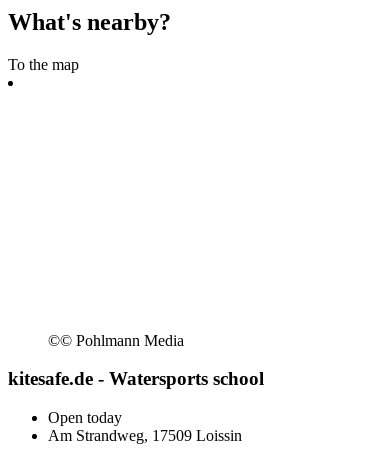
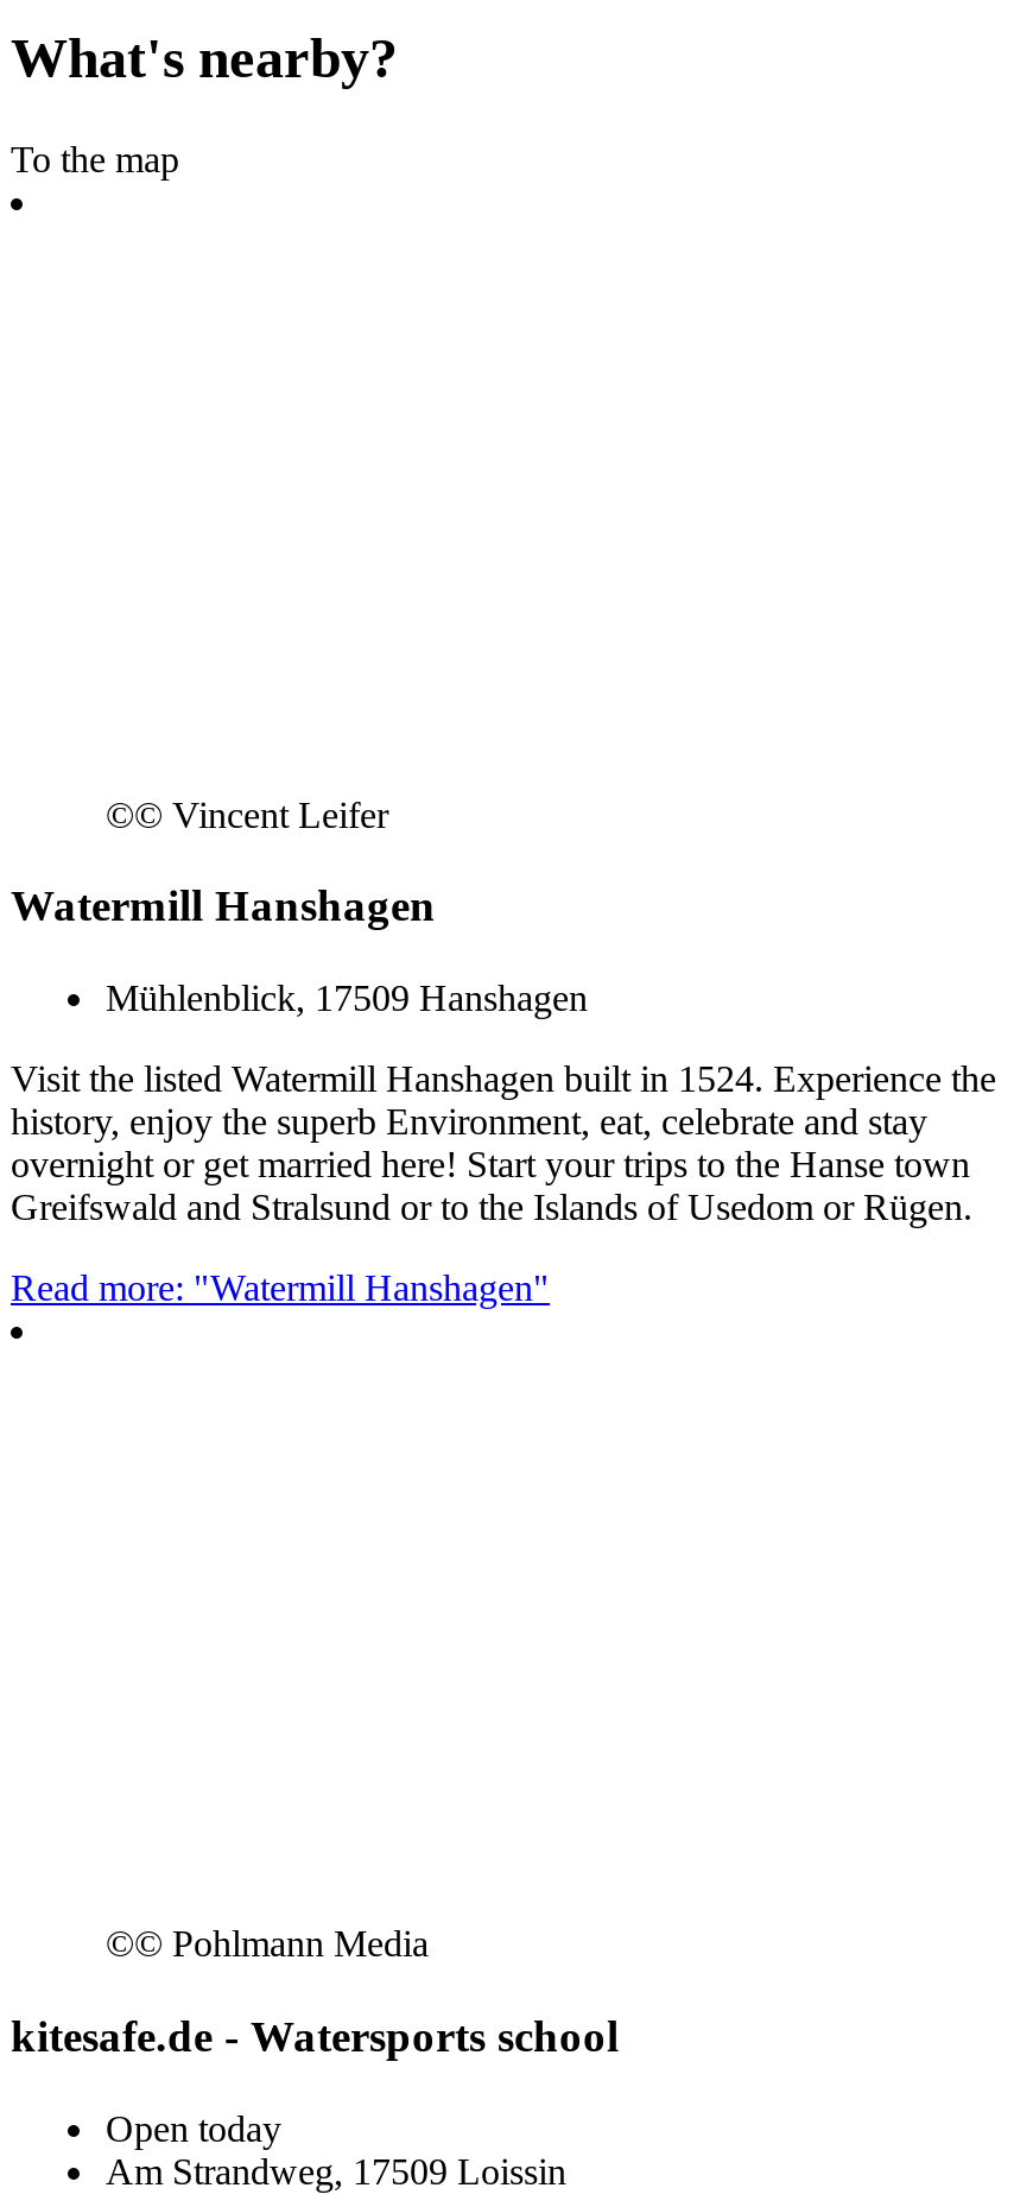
none -> [11,794,996,1308] ©© Vincent Leifer | Watermill Hanshagen | Mühlenblick, 17509 Hanshagen | Visit the listed Watermill Hanshagen built in 1524. Experience the | history, enjoy the superb Environment, eat, celebrate and stay | overnight or get married here! Start your trips to the Hanse town | Greifswald and Stralsund or to the Islands of Usedom or Rügen. | Read more: "Watermill Hanshagen"

